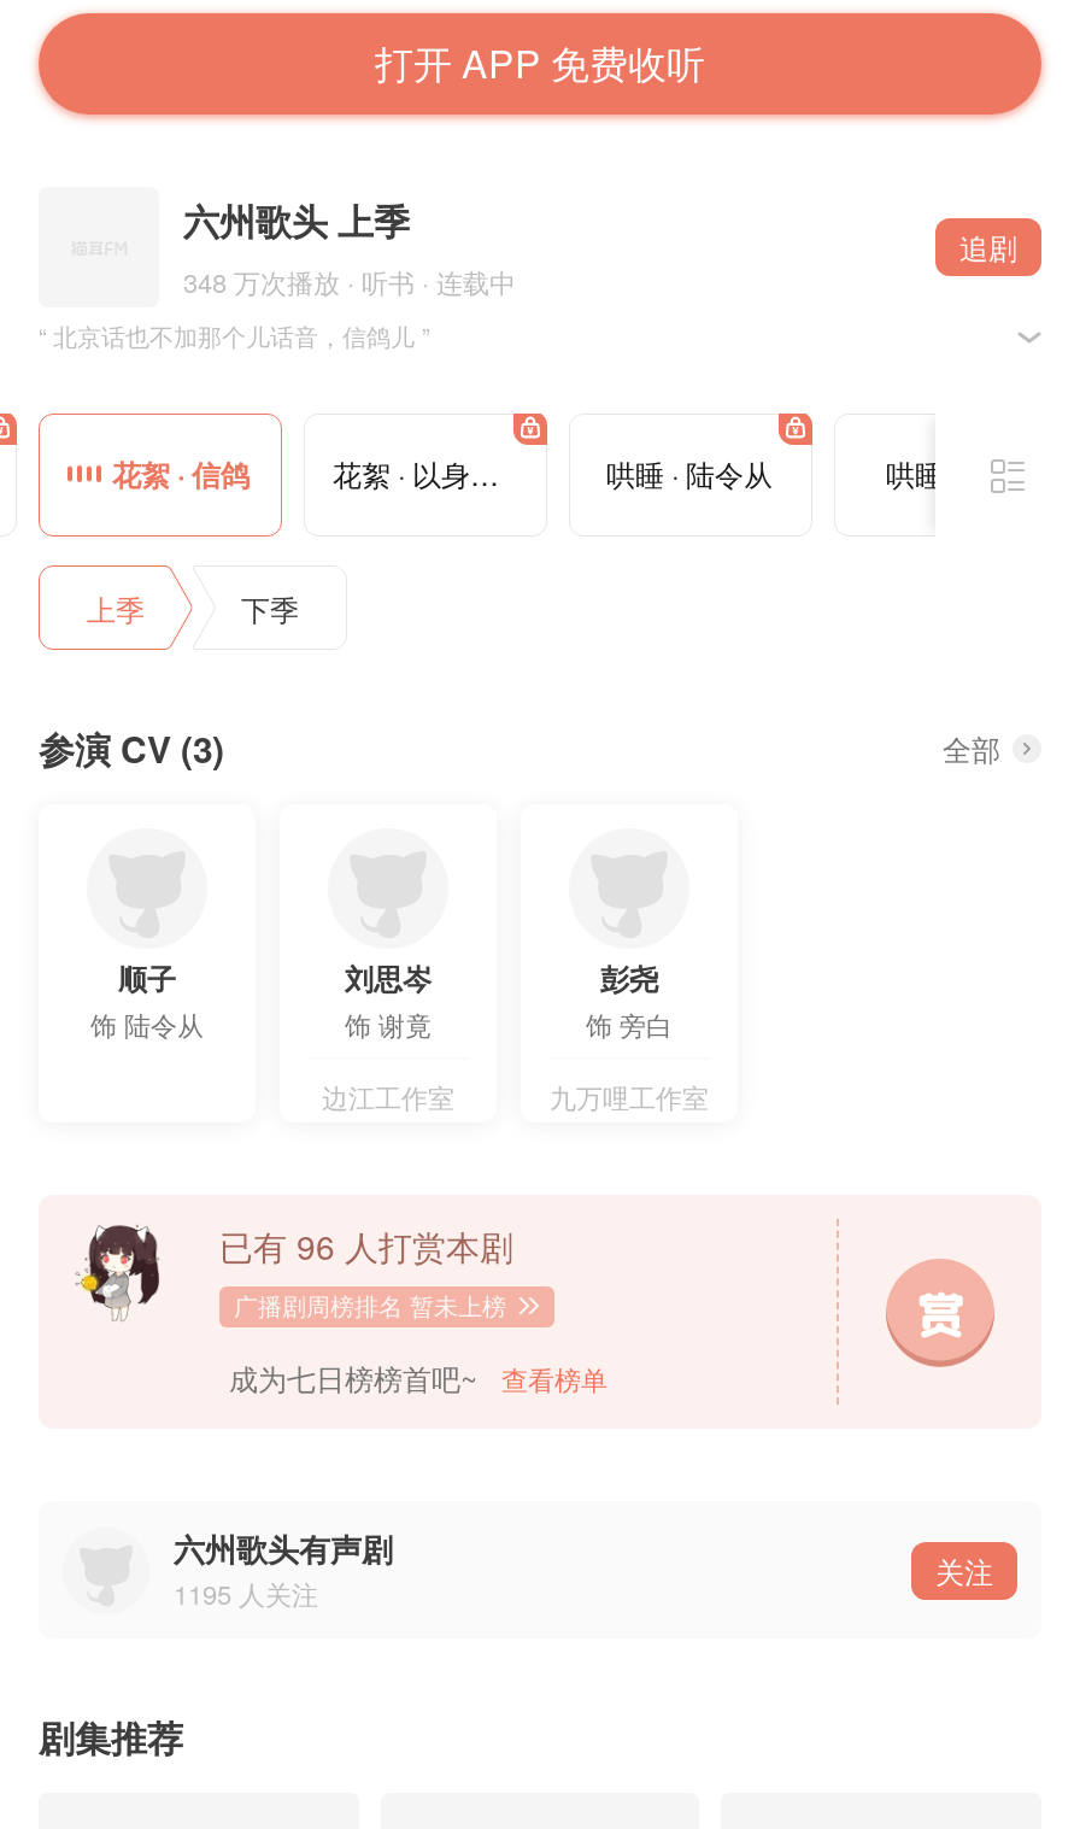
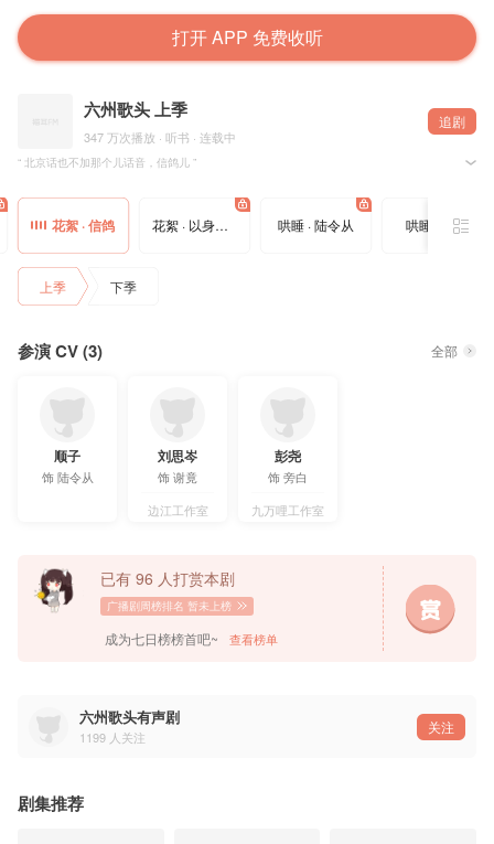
[183,260,516,299] 348 万次播放 · 听书 · 连载中 -> [84,127,236,145] 347 万次播放 · 听书 · 连载中
[174,1573,318,1612] 1195人关注 -> [79,728,146,746] 1199人关注

